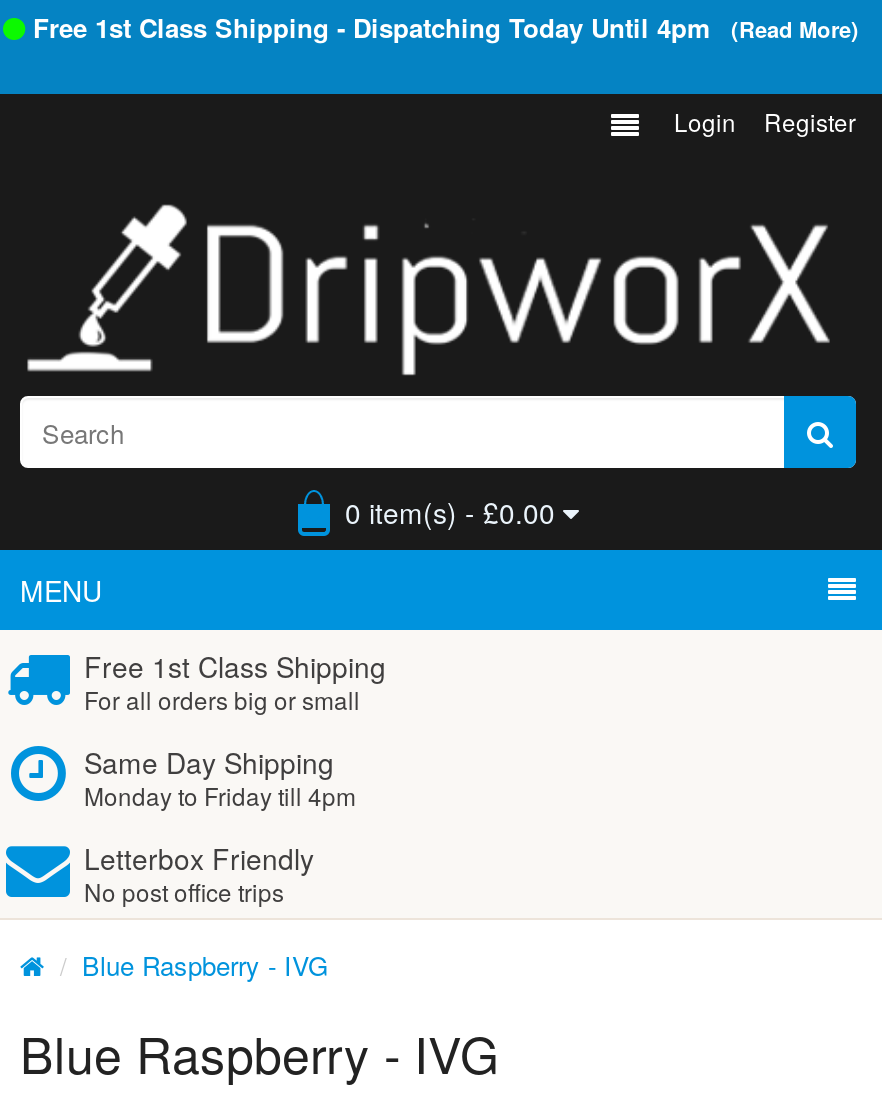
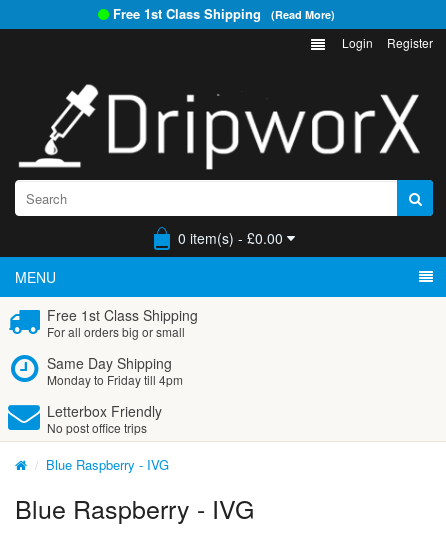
[33,8,865,46] Free 1st Class Shipping - Dispatching Today Until 4pm (Read More) -> [113,4,338,23] Free 1st Class Shipping (Read More)

